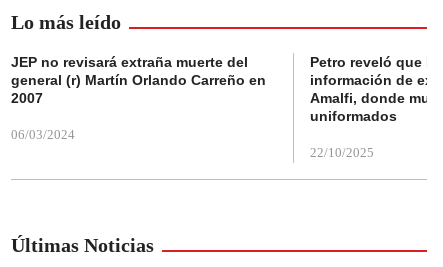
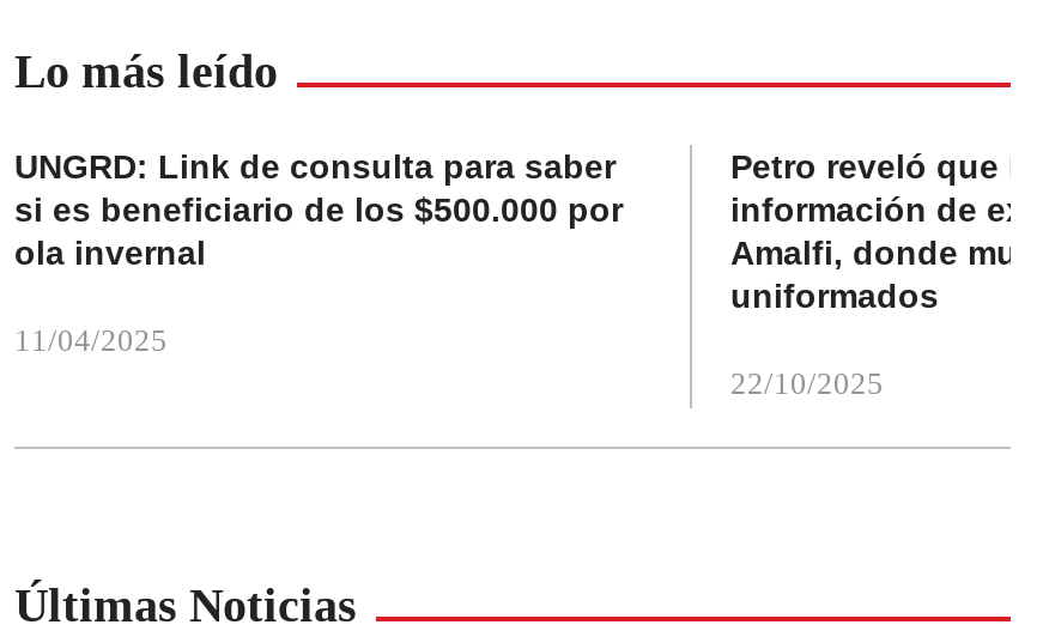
[11,54,266,106] JEP no revisará extraña muerte del | general (r) Martín Orlando Carreño en | 2007 -> [14,147,623,271] UNGRD: Link de consulta para saber | si es beneficiario de los $500.000 por | ola invernal
[11,127,75,142] 06/03/2024 -> [14,322,168,358] 11/04/2025

